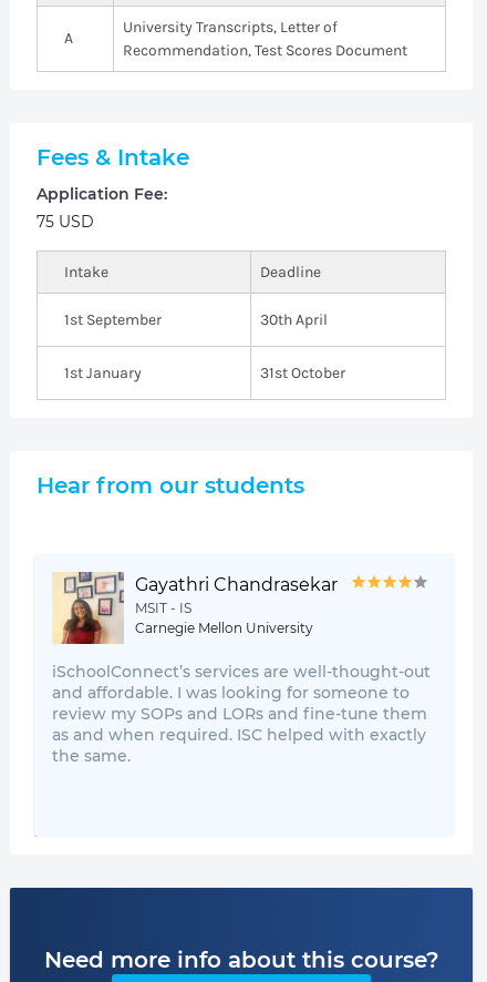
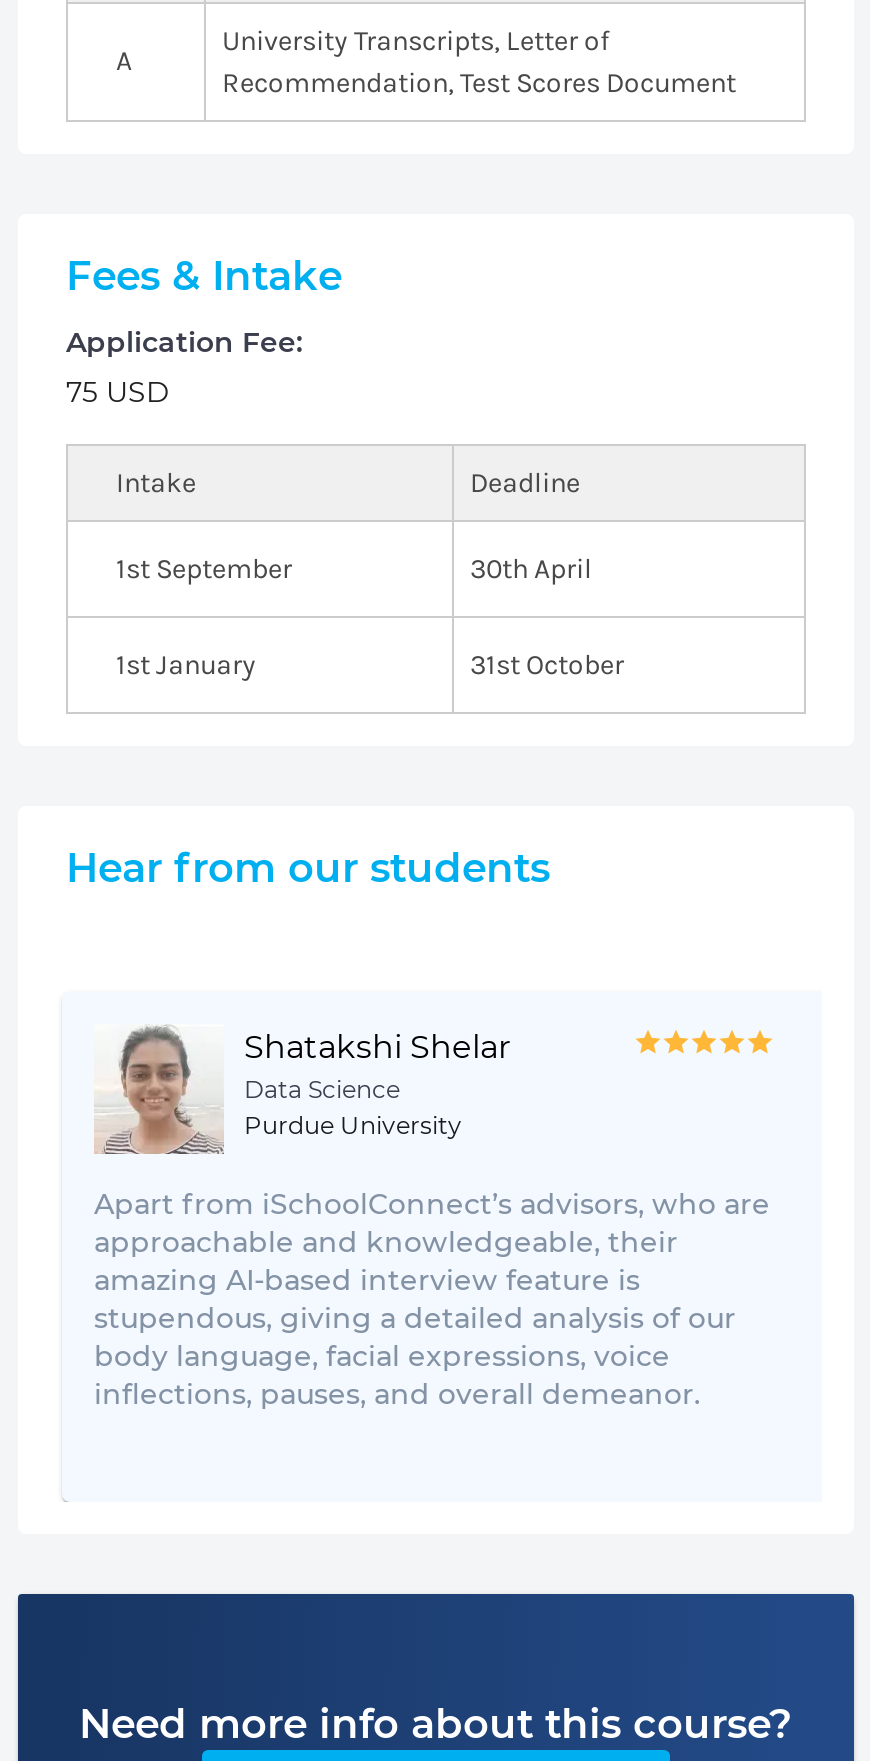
[52,571,338,644] [image] | Gayathri Chandrasekar | MSIT - IS | Carnegie Mellon University -> [96,1026,510,1154] [image] | Shatakshi Shelar | Data Science | Purdue University
[52,662,431,766] iSchoolConnect’s services are well-thought-out | and affordable. I was looking for someone to | review my SOPs and LORs and fine-tune them | as and when required. ISC helped with exactly | the same. -> [94,1186,770,1412] Apart from iSchoolConnect’s advisors, who are | approachable and knowledgeable, their | amazing AI-based interview feature is | stupendous, giving a detailed analysis of our | body language, facial expressions, voice | inflections, pauses, and overall demeanor.

